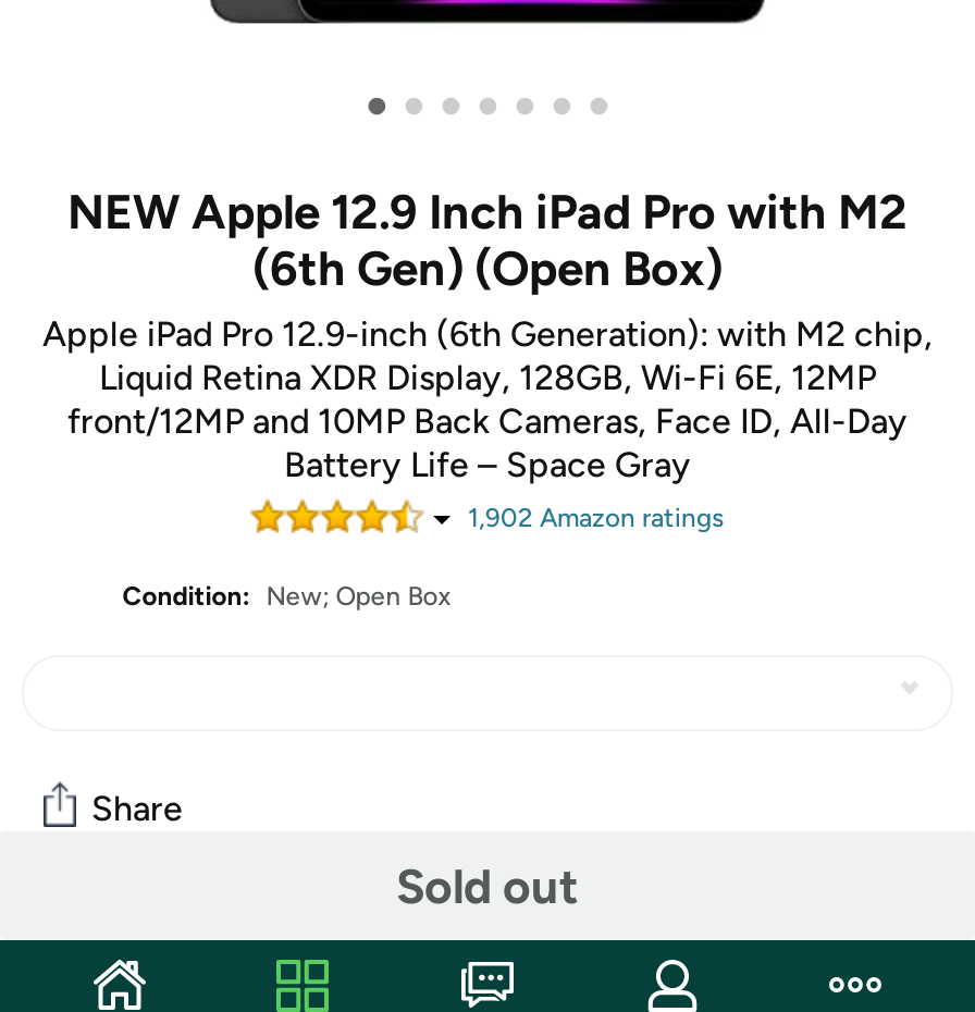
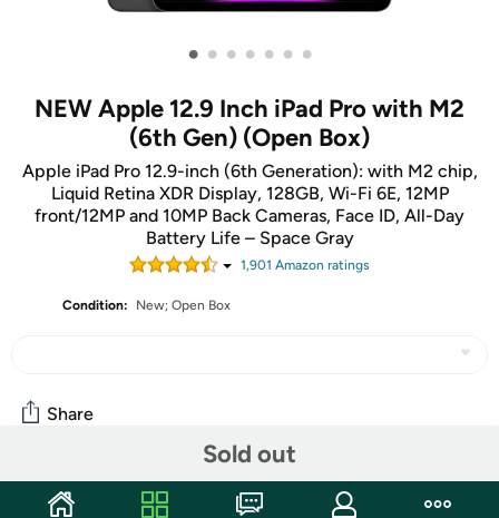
[468,503,725,533] 1,902 Amazon ratings -> [241,257,370,273] 1,901 Amazon ratings

